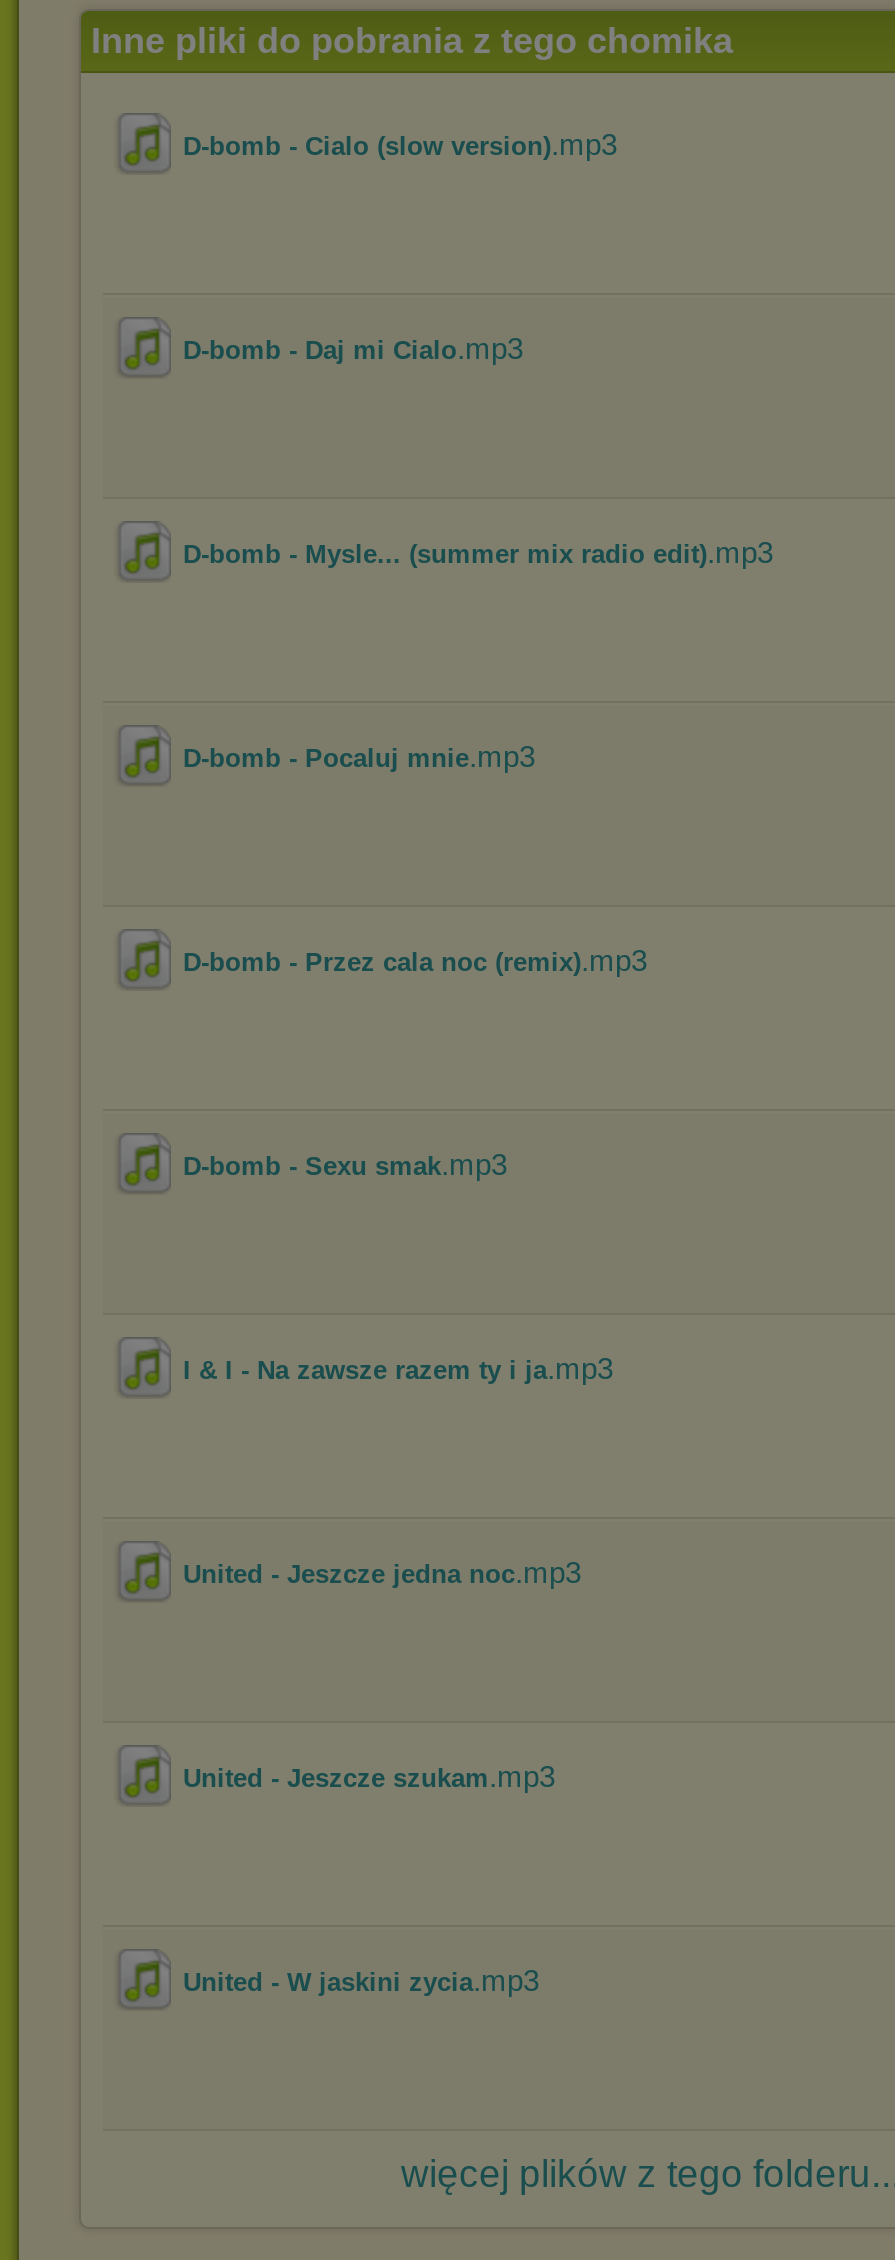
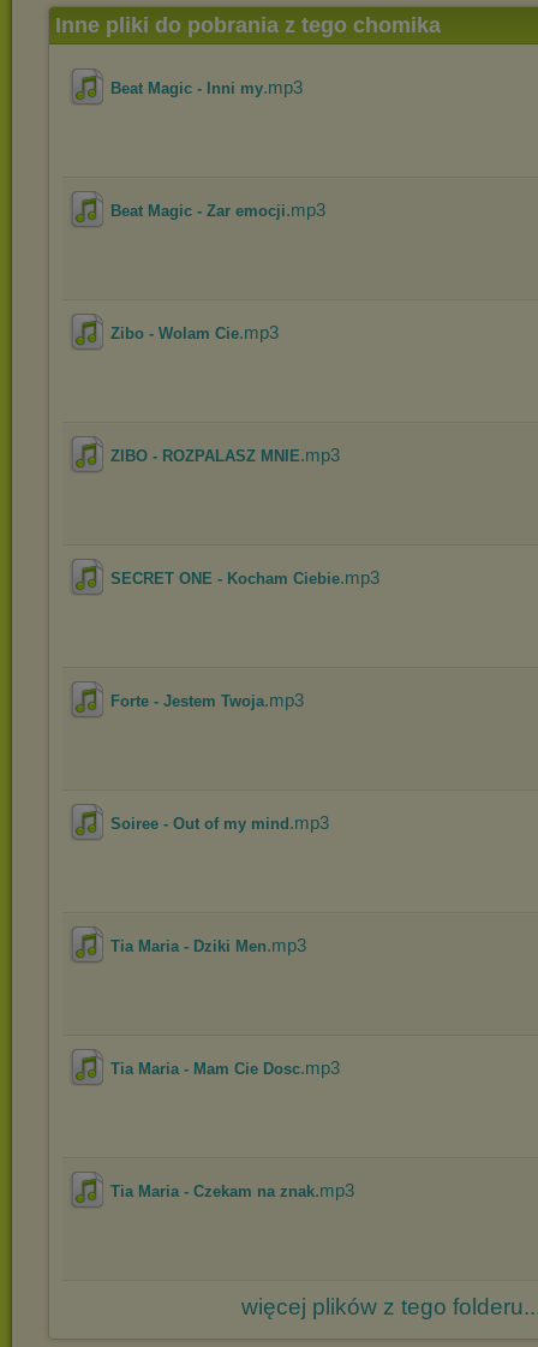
[183,127,617,161] D-bomb - Cialo (slow version).mp3 -> [110,77,303,97] Beat Magic - Inni my.mp3
[183,331,523,365] D-bomb - Daj mi Cialo.mp3 -> [110,199,325,220] Beat Magic - Zar emocji.mp3
[183,535,773,569] D-bomb - Mysle... (summer mix radio edit).mp3 -> [110,322,279,342] Zibo - Wolam Cie.mp3
[183,739,535,773] D-bomb - Pocaluj mnie.mp3 -> [110,445,340,465] ZIBO - ROZPALASZ MNIE.mp3
[183,943,647,977] D-bomb - Przez cala noc (remix).mp3 -> [110,567,379,588] SECRET ONE - Kocham Ciebie.mp3
[183,1147,507,1181] D-bomb - Sexu smak.mp3 -> [110,690,304,710] Forte - Jestem Twoja.mp3
[183,1351,613,1385] I & I - Na zawsze razem ty i ja.mp3 -> [110,812,329,833] Soiree - Out of my mind.mp3
[183,1555,581,1589] United - Jeszcze jedna noc.mp3 -> [110,935,306,955] Tia Maria - Dziki Men.mp3
[183,1759,555,1793] United - Jeszcze szukam.mp3 -> [110,1057,340,1078] Tia Maria - Mam Cie Dosc.mp3
[183,1963,539,1997] United - W jaskini zycia.mp3 -> [110,1180,354,1200] Tia Maria - Czekam na znak.mp3

